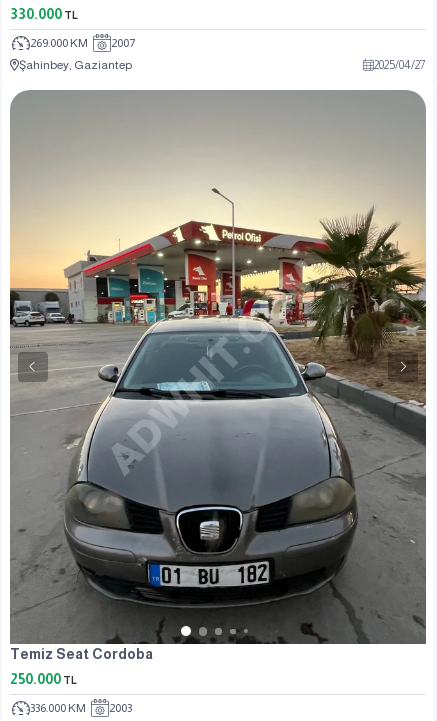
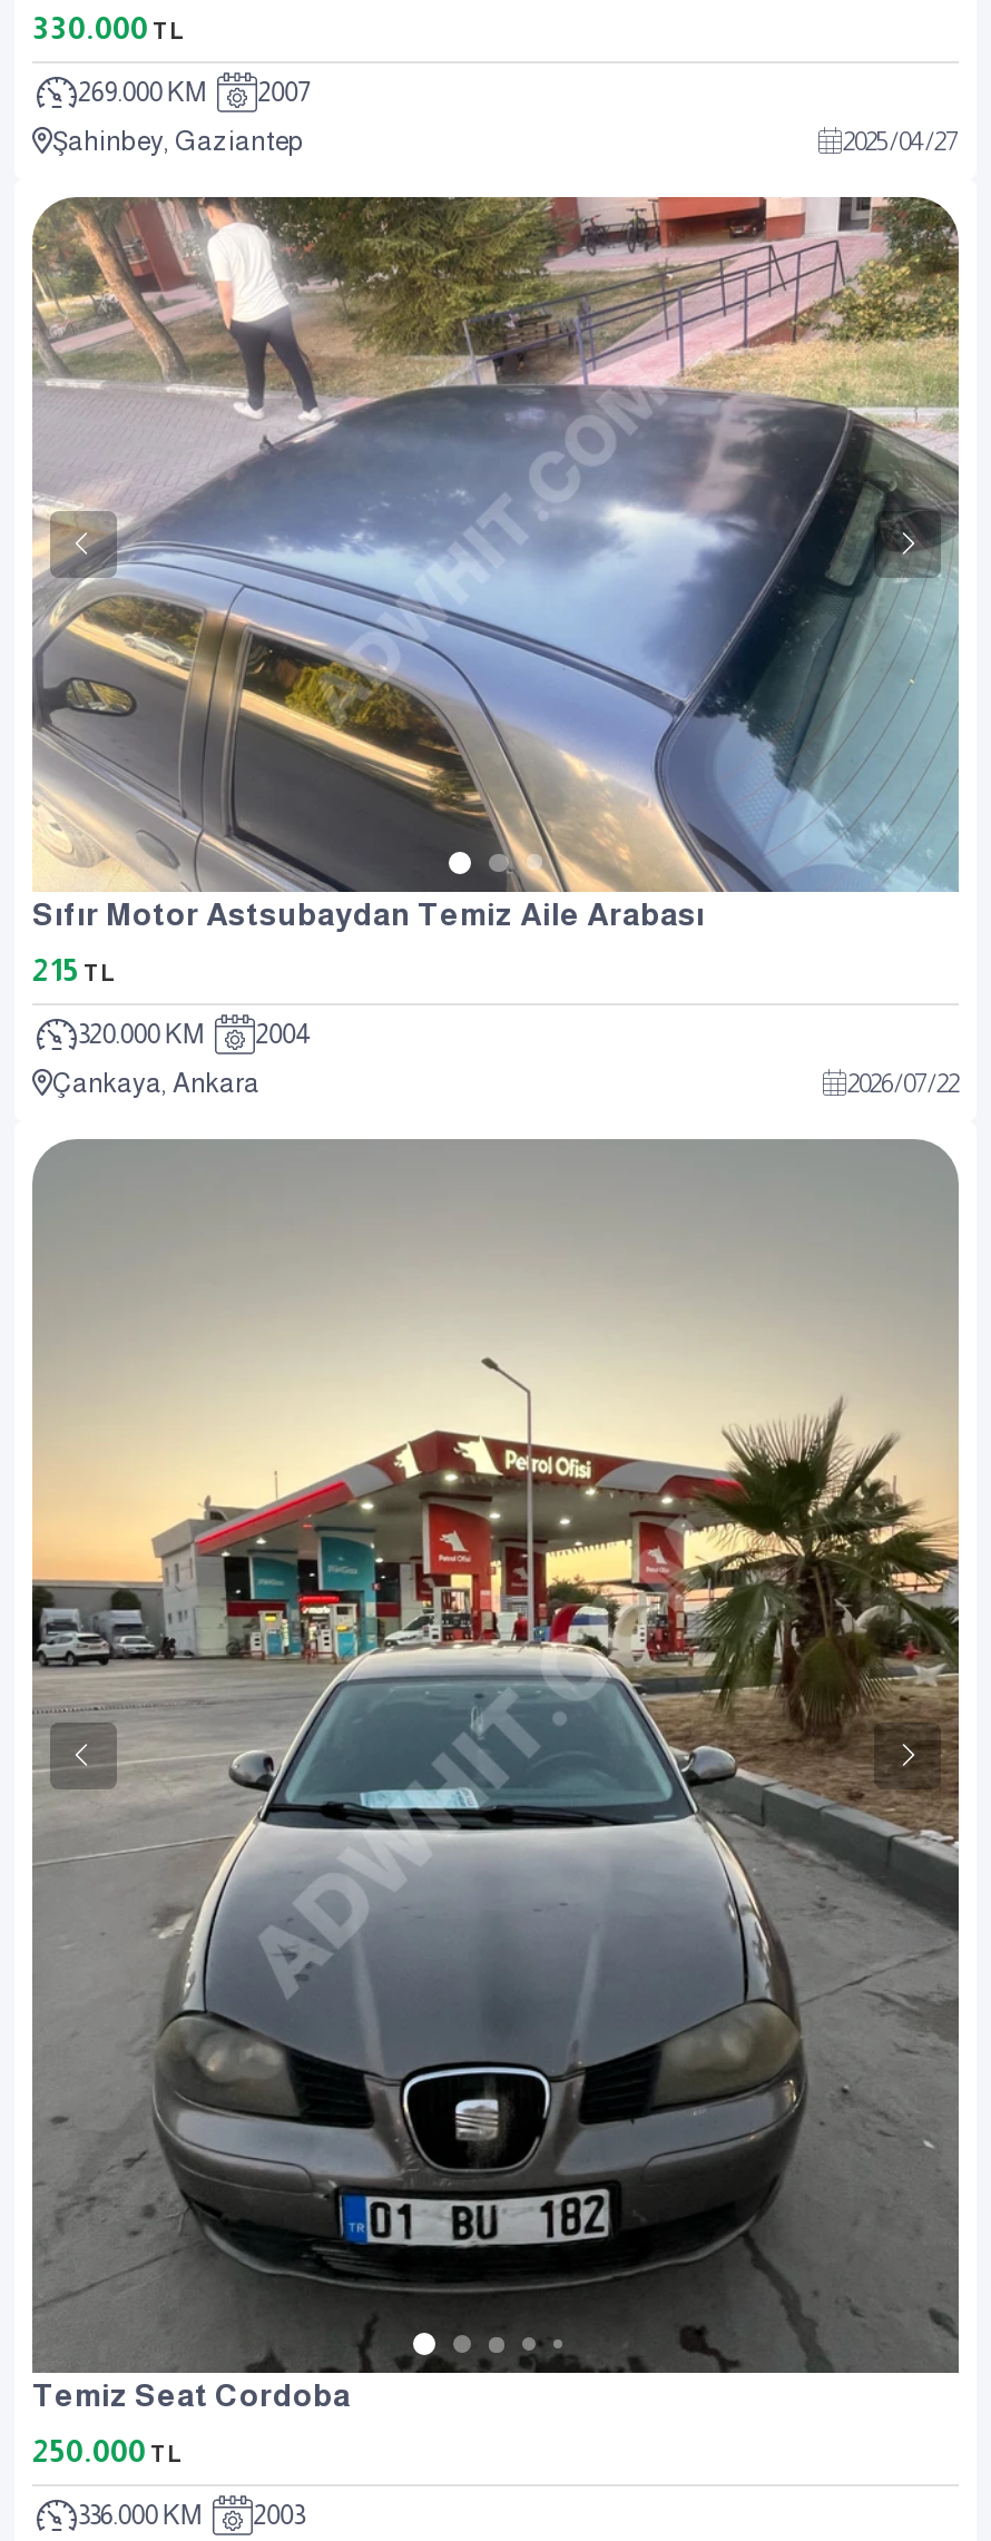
none -> [32,197,959,1099] [image] | Sıfır Motor Astsubaydan Temiz Aile Arabası | 215 TL | 320.000 KM | 2004 | Çankaya, Ankara | 2026/07/22

